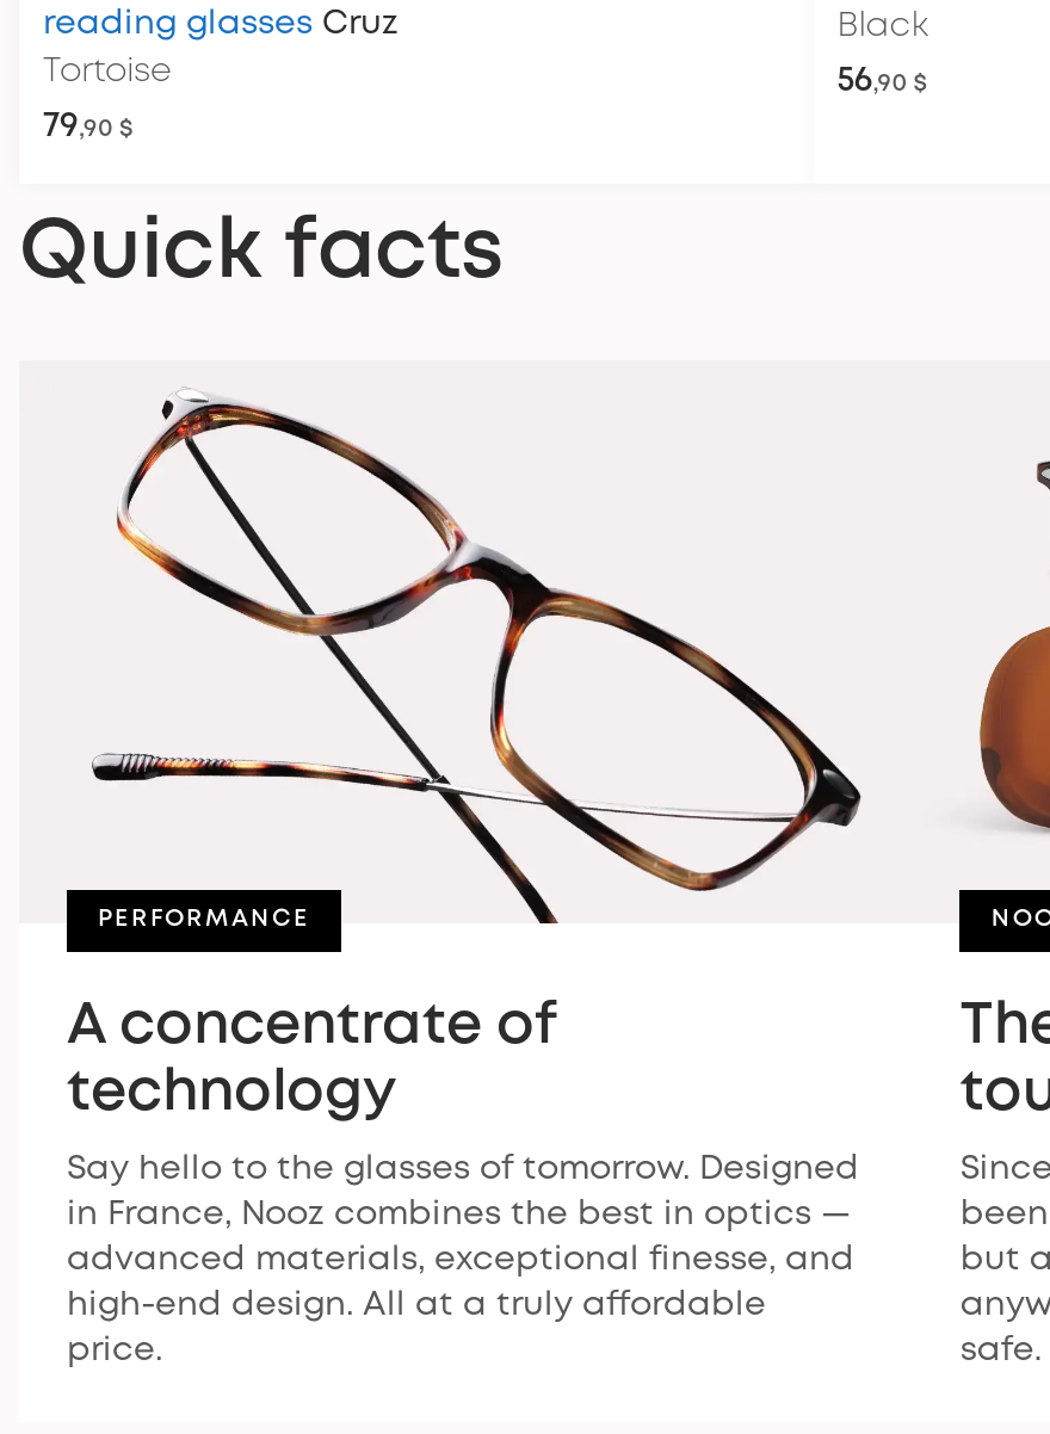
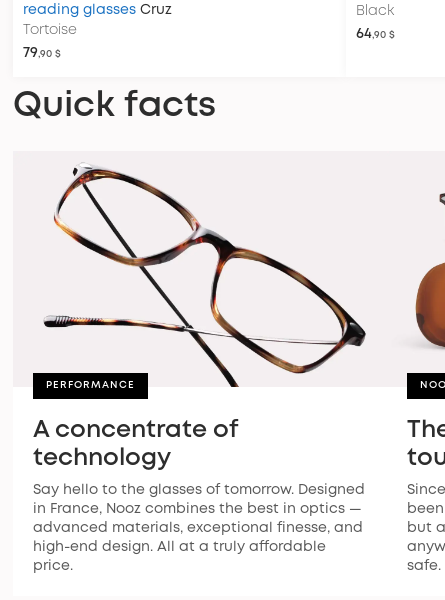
[837,68,928,97] 56,90 $ -> [356,28,395,40] 64,90 $

